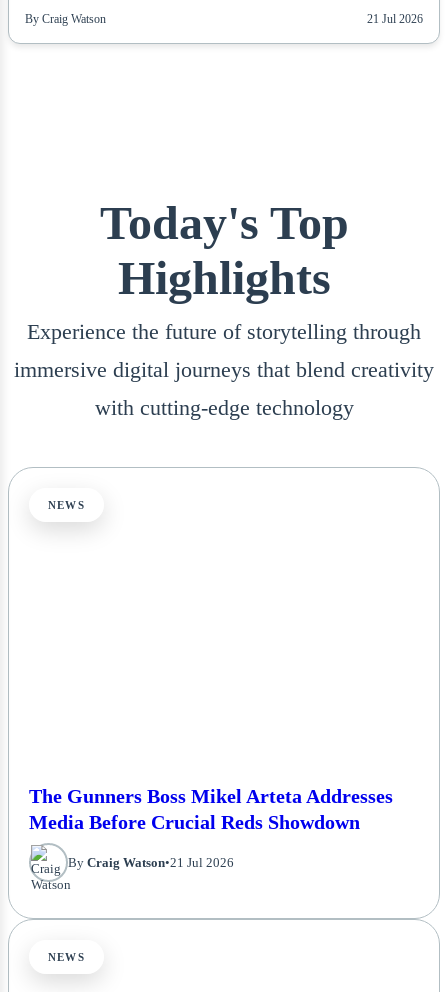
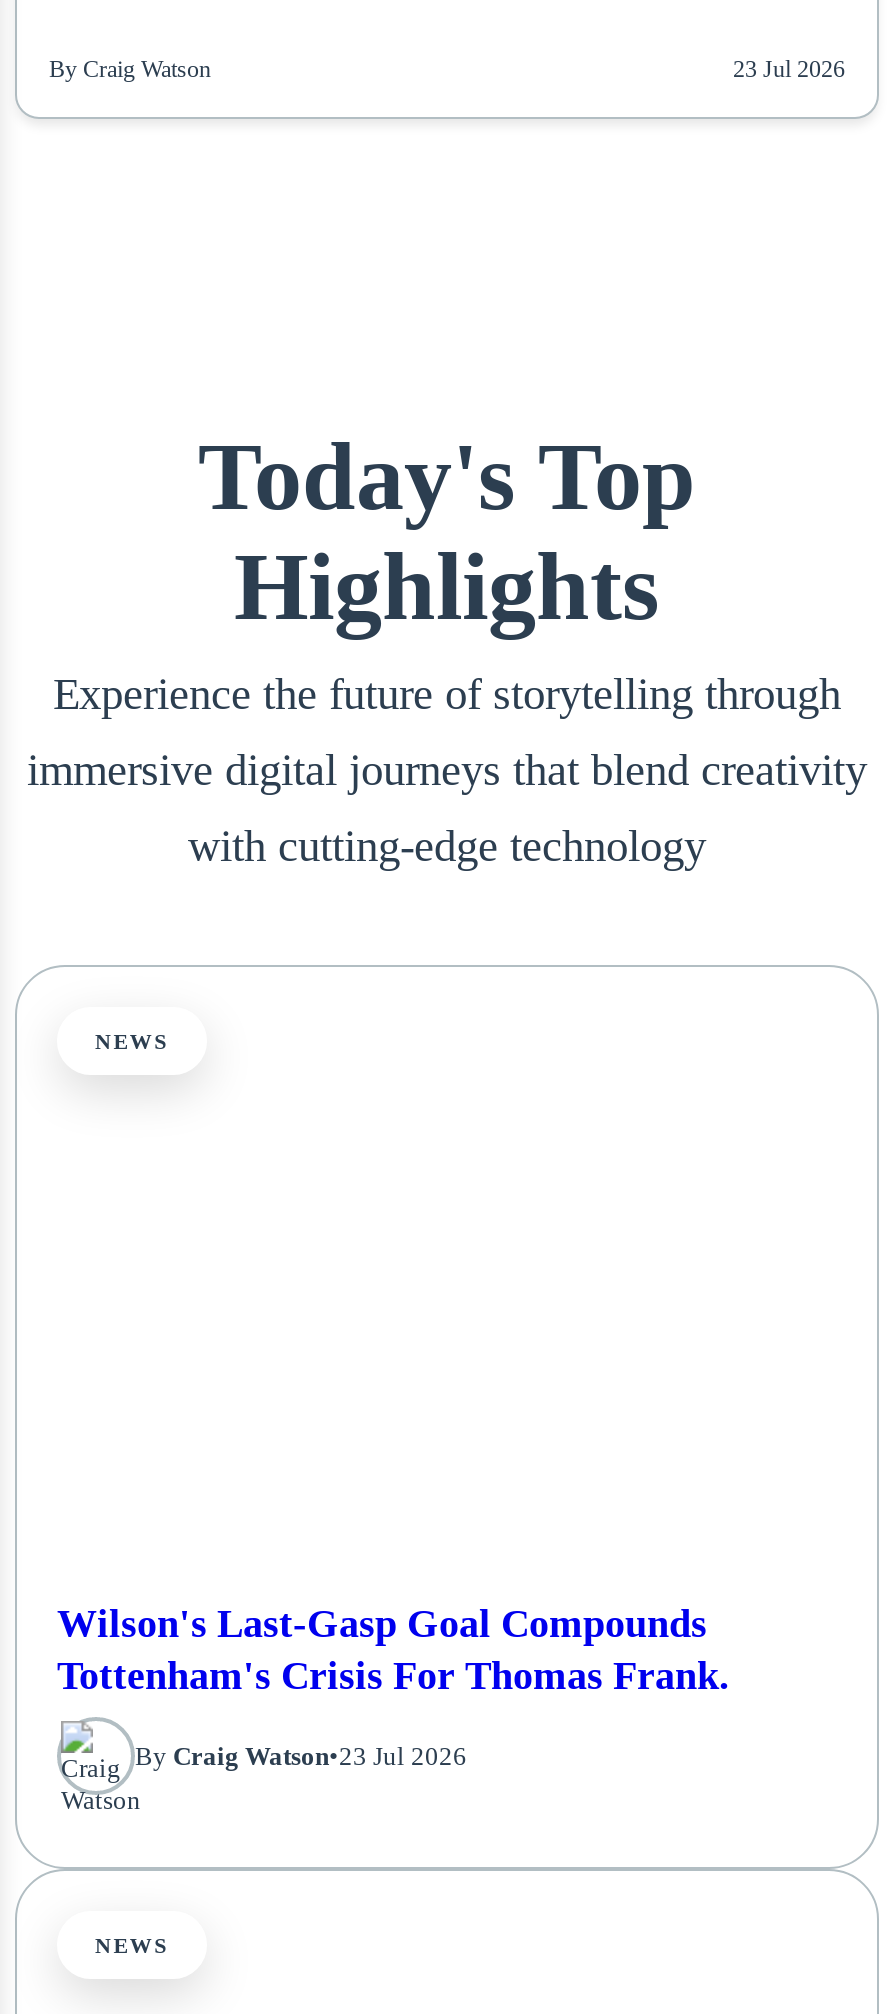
[367,12,423,26] 21 Jul 2026 -> [733,54,845,82] 23 Jul 2026
[29,785,393,833] The Gunners Boss Mikel Arteta Addresses | Media Before Crucial Reds Showdown -> [57,1602,729,1698] Wilson's Last-Gasp Goal Compounds | Tottenham's Crisis For Thomas Frank.
[68,855,234,870] By Craig Watson•21 Jul 2026 -> [135,1741,467,1771] By Craig Watson•23 Jul 2026

